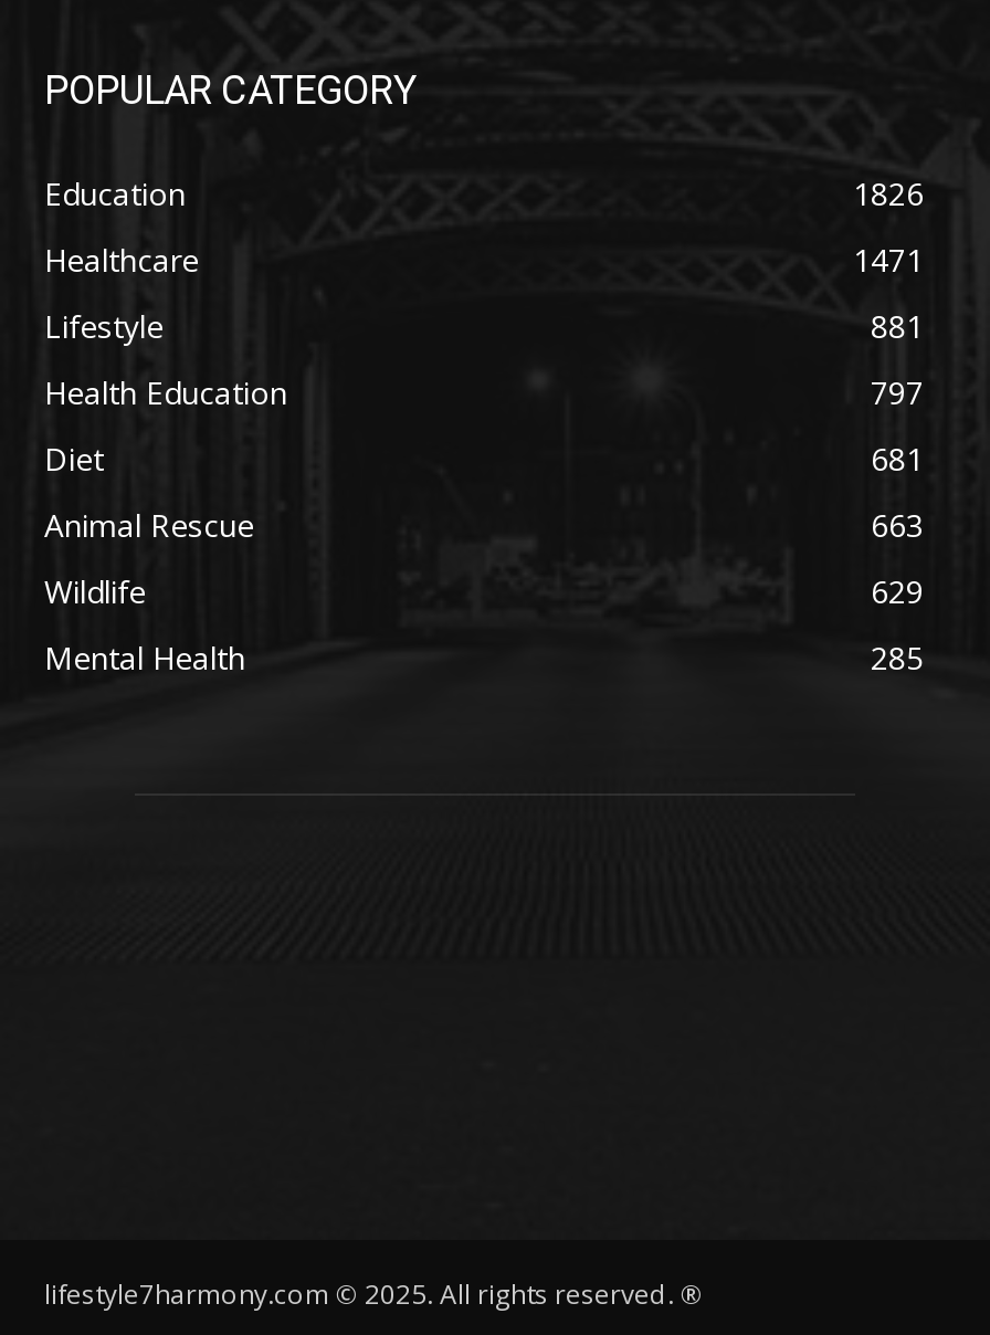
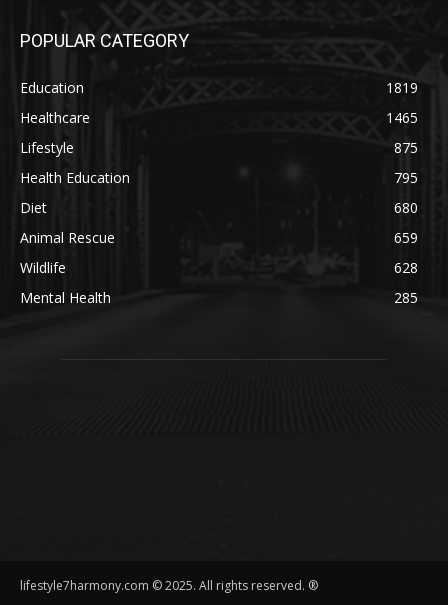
[853,172,924,214] 1826 -> [386,78,418,97] 1819
[853,238,924,280] 1471 -> [386,108,418,127] 1465
[871,305,924,347] 881 -> [394,138,418,157] 875
[871,371,924,413] 797 -> [394,168,418,187] 795
[871,437,924,479] 681 -> [394,198,418,217] 680
[871,503,924,545] 663 -> [394,228,418,247] 659
[871,570,924,612] 629 -> [394,258,418,277] 628

